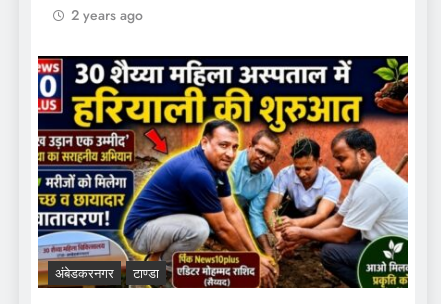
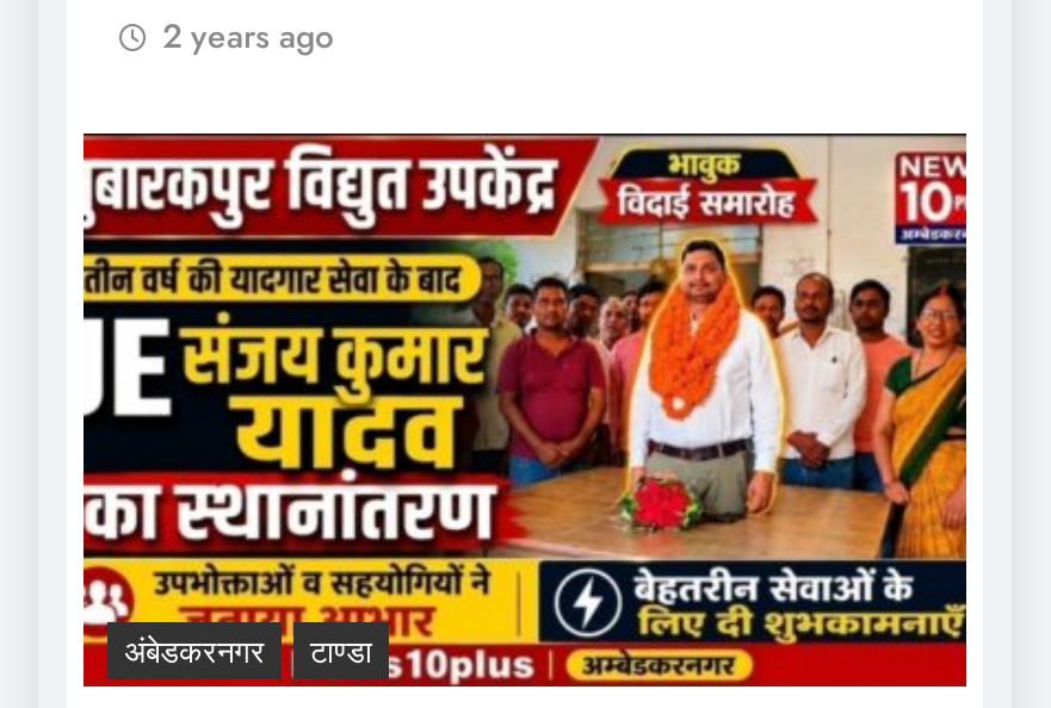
[37,56,409,289] [image] -> [81,133,969,689] [image]

